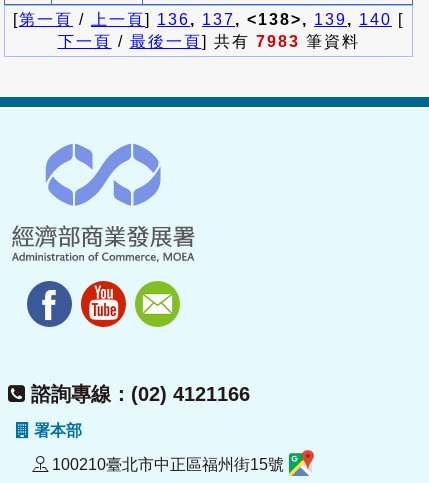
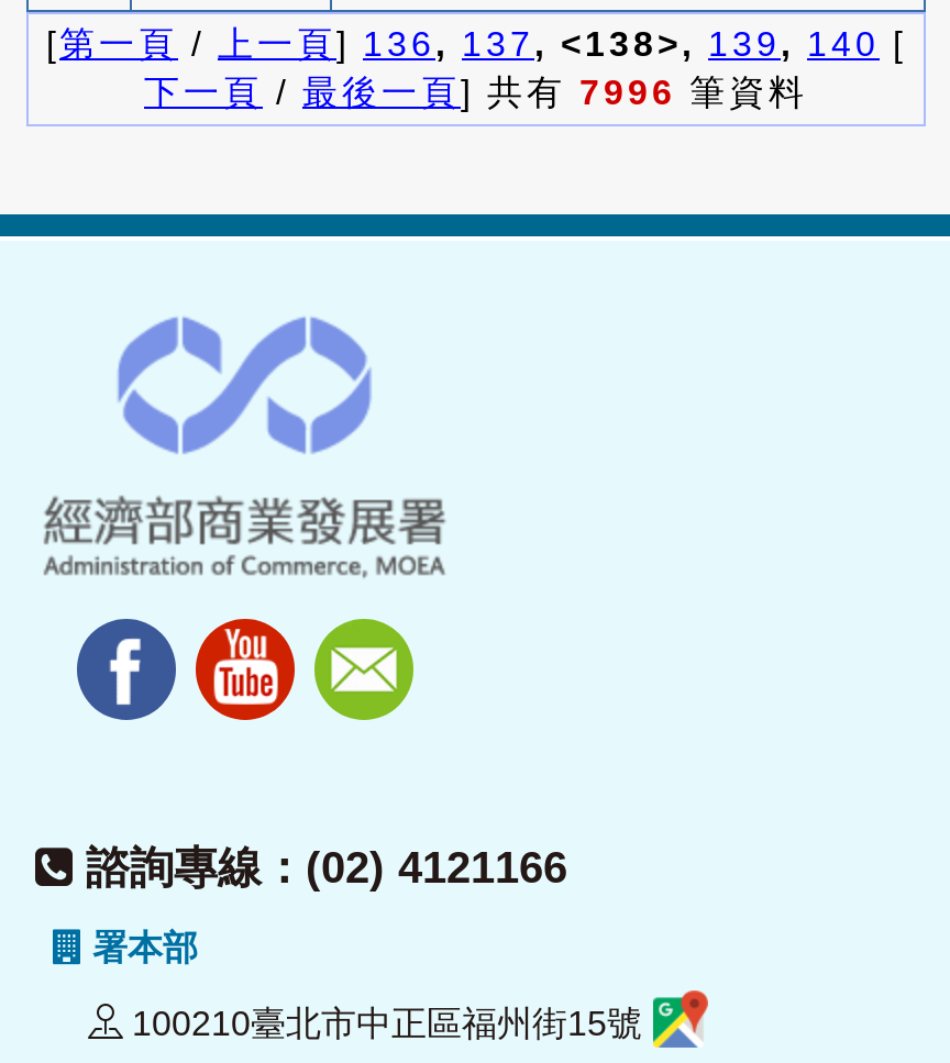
[57,33,359,50] 下一頁/最後一頁] 共有7983筆資料 -> [144,73,808,111] 下一頁/最後一頁] 共有7996筆資料

